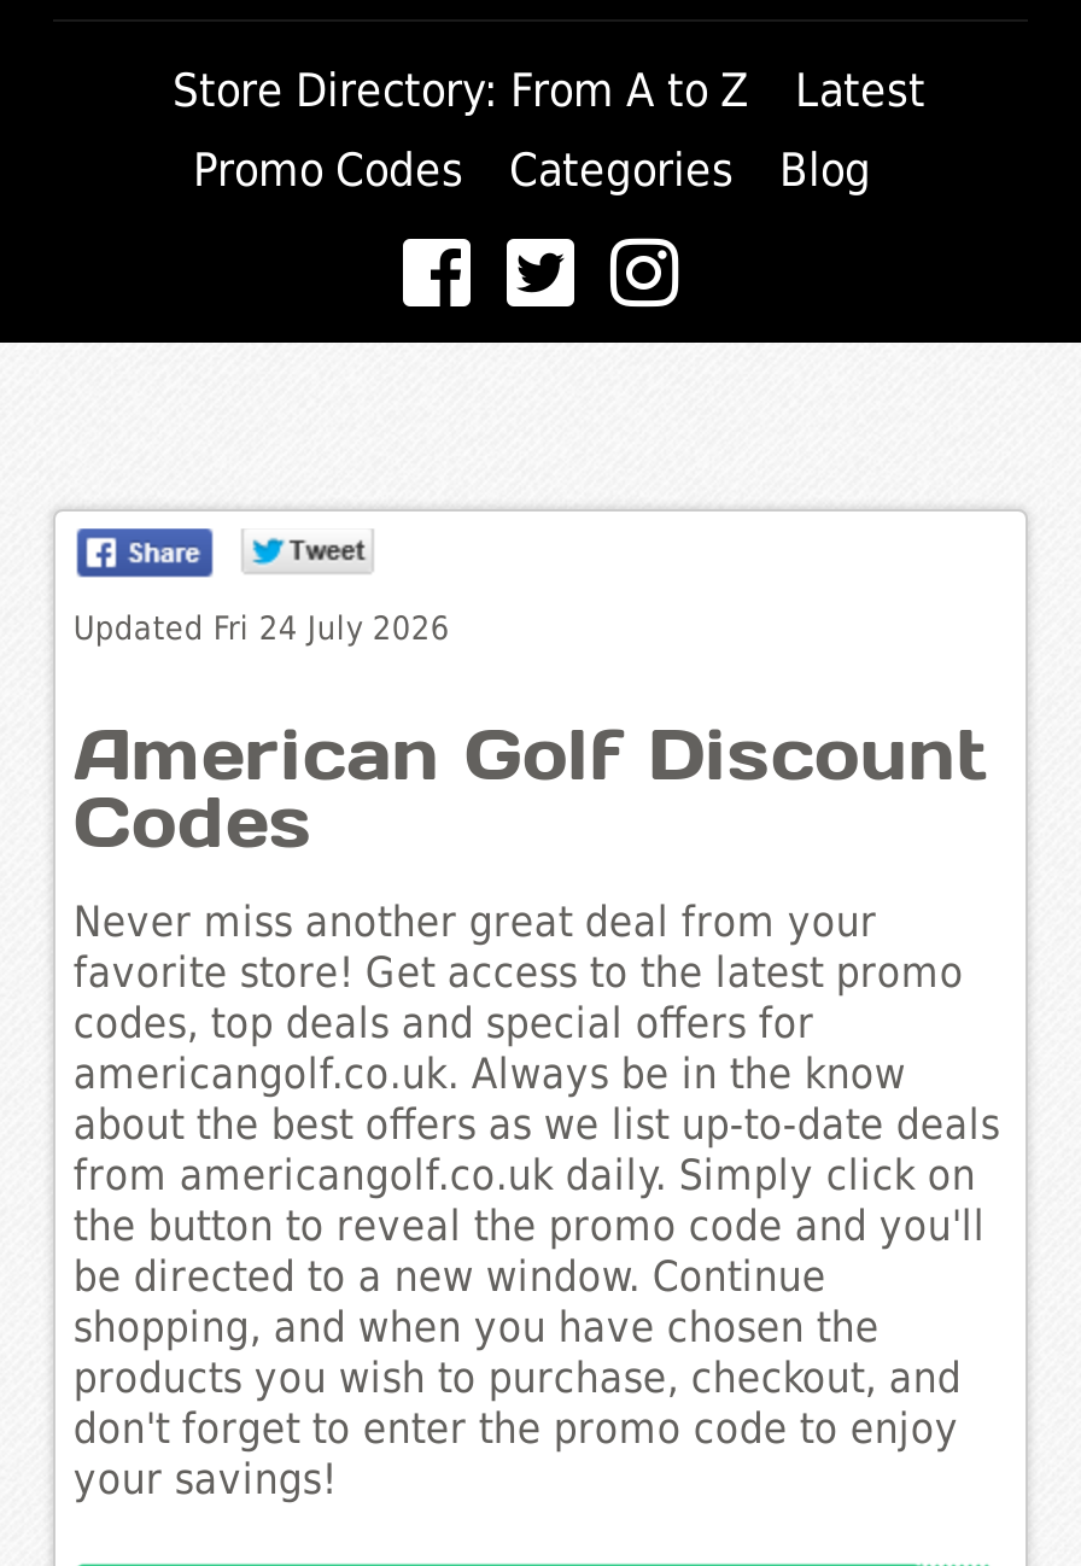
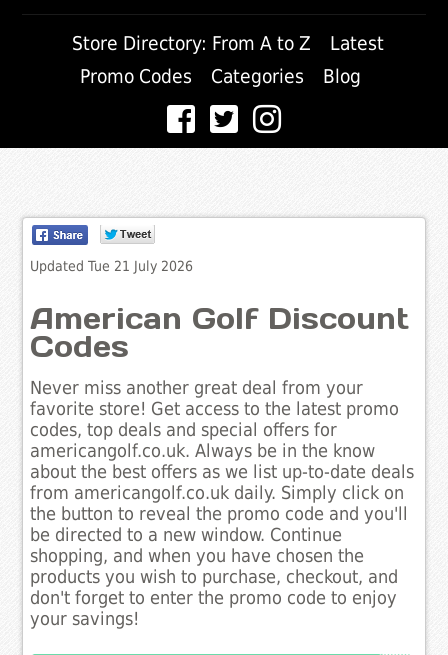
[73,607,450,646] Updated Fri 24 July 2026 -> [30,258,193,274] Updated Tue 21 July 2026

